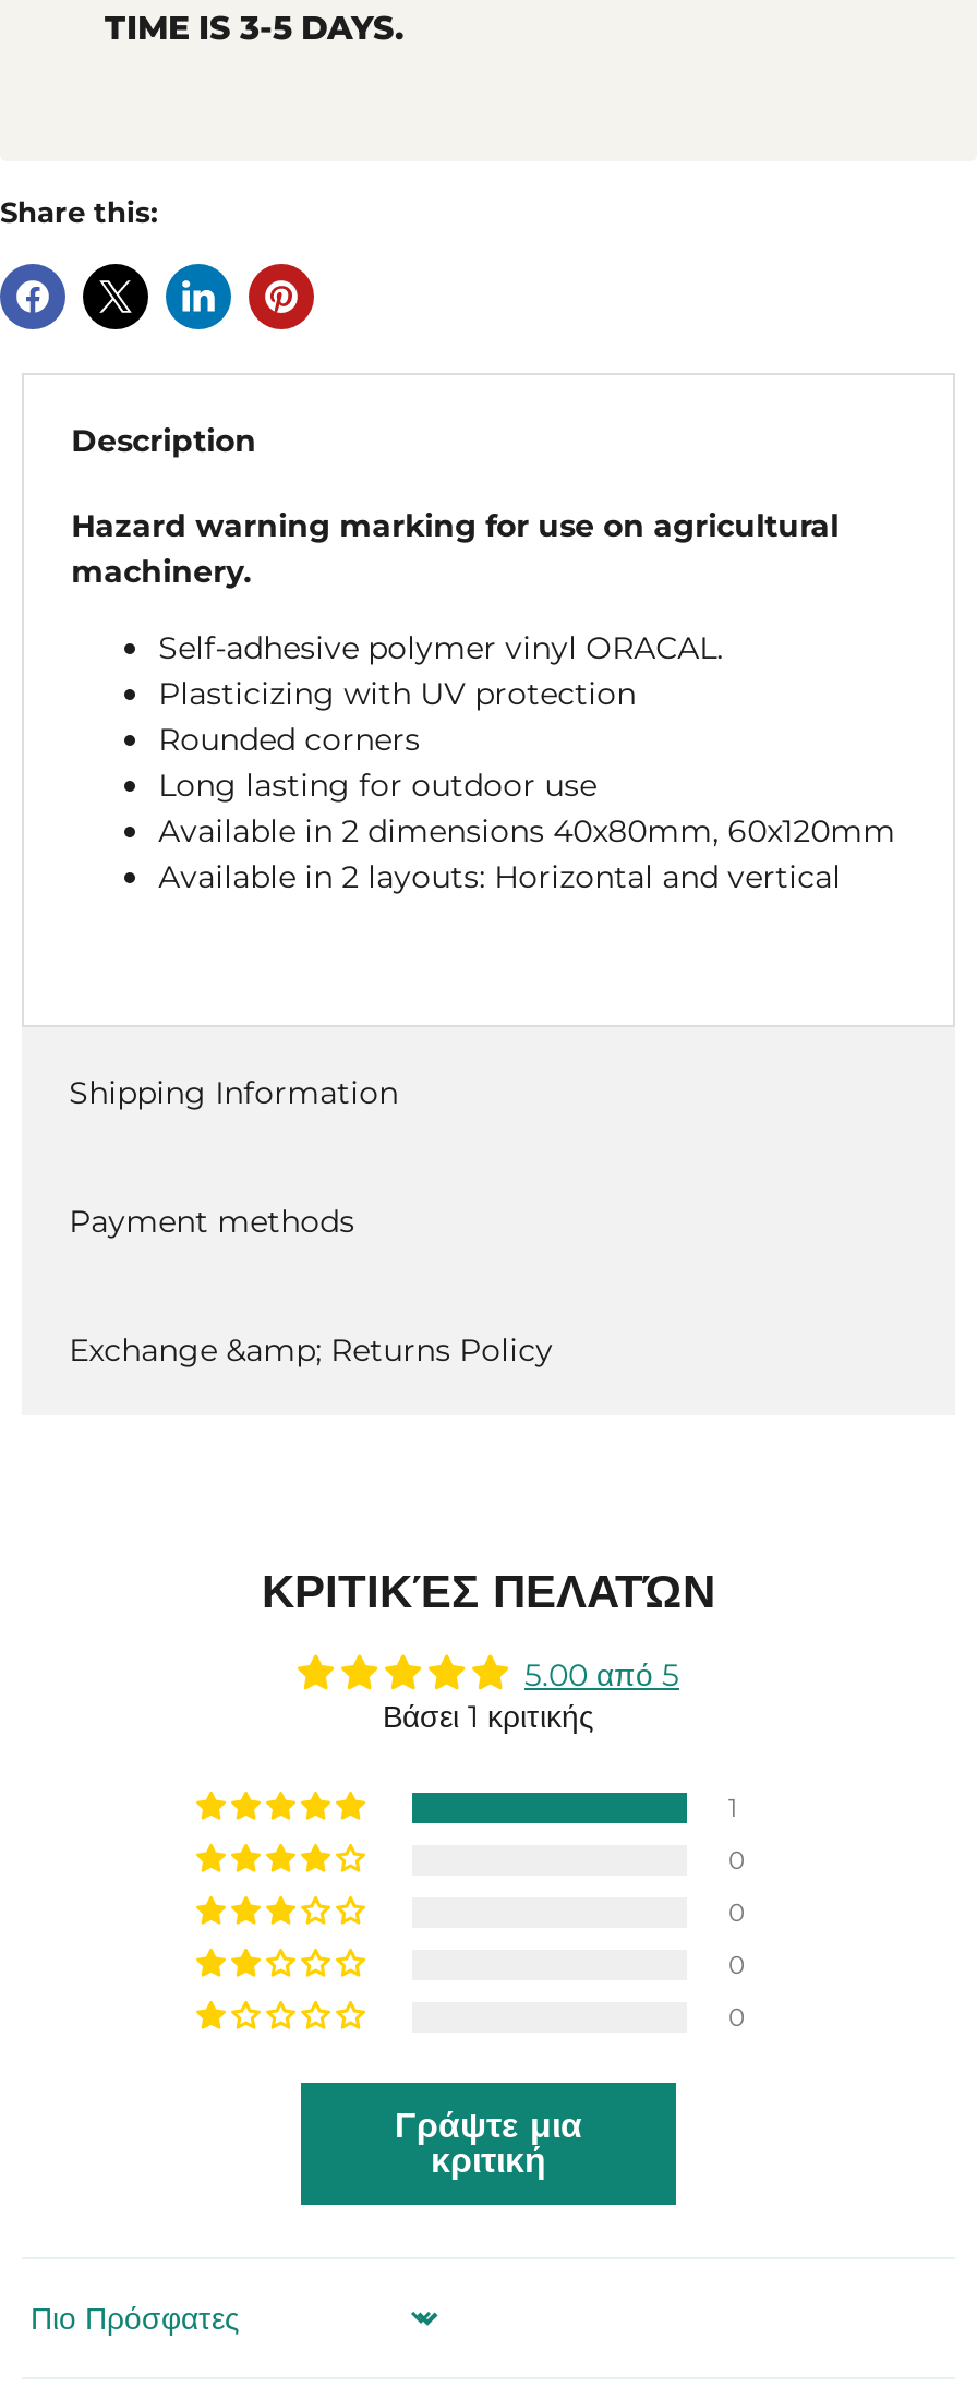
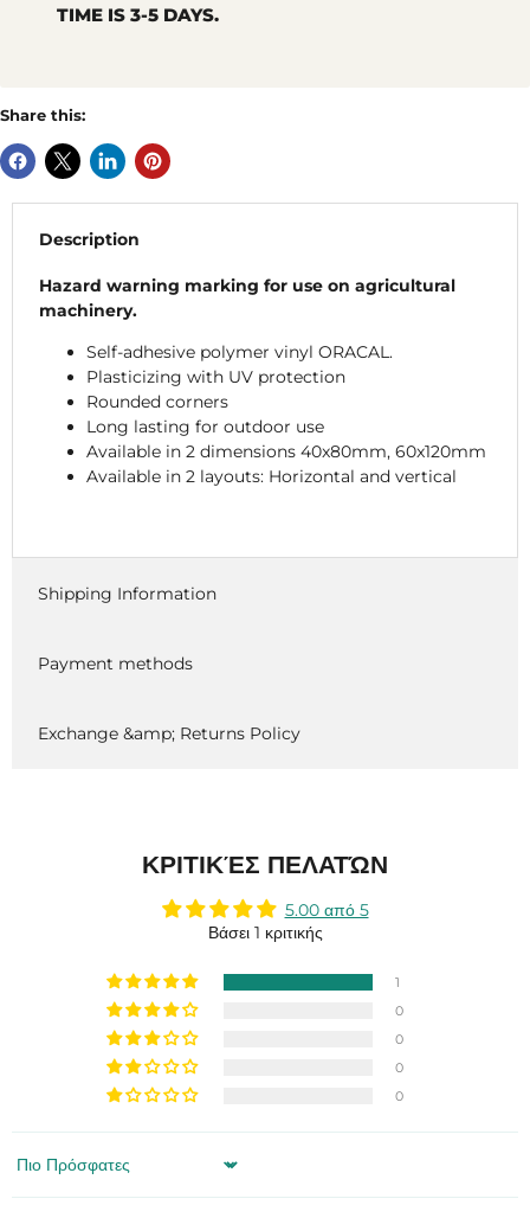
[395,2104,582,2180] Γράψτε μια | κριτική -> none

